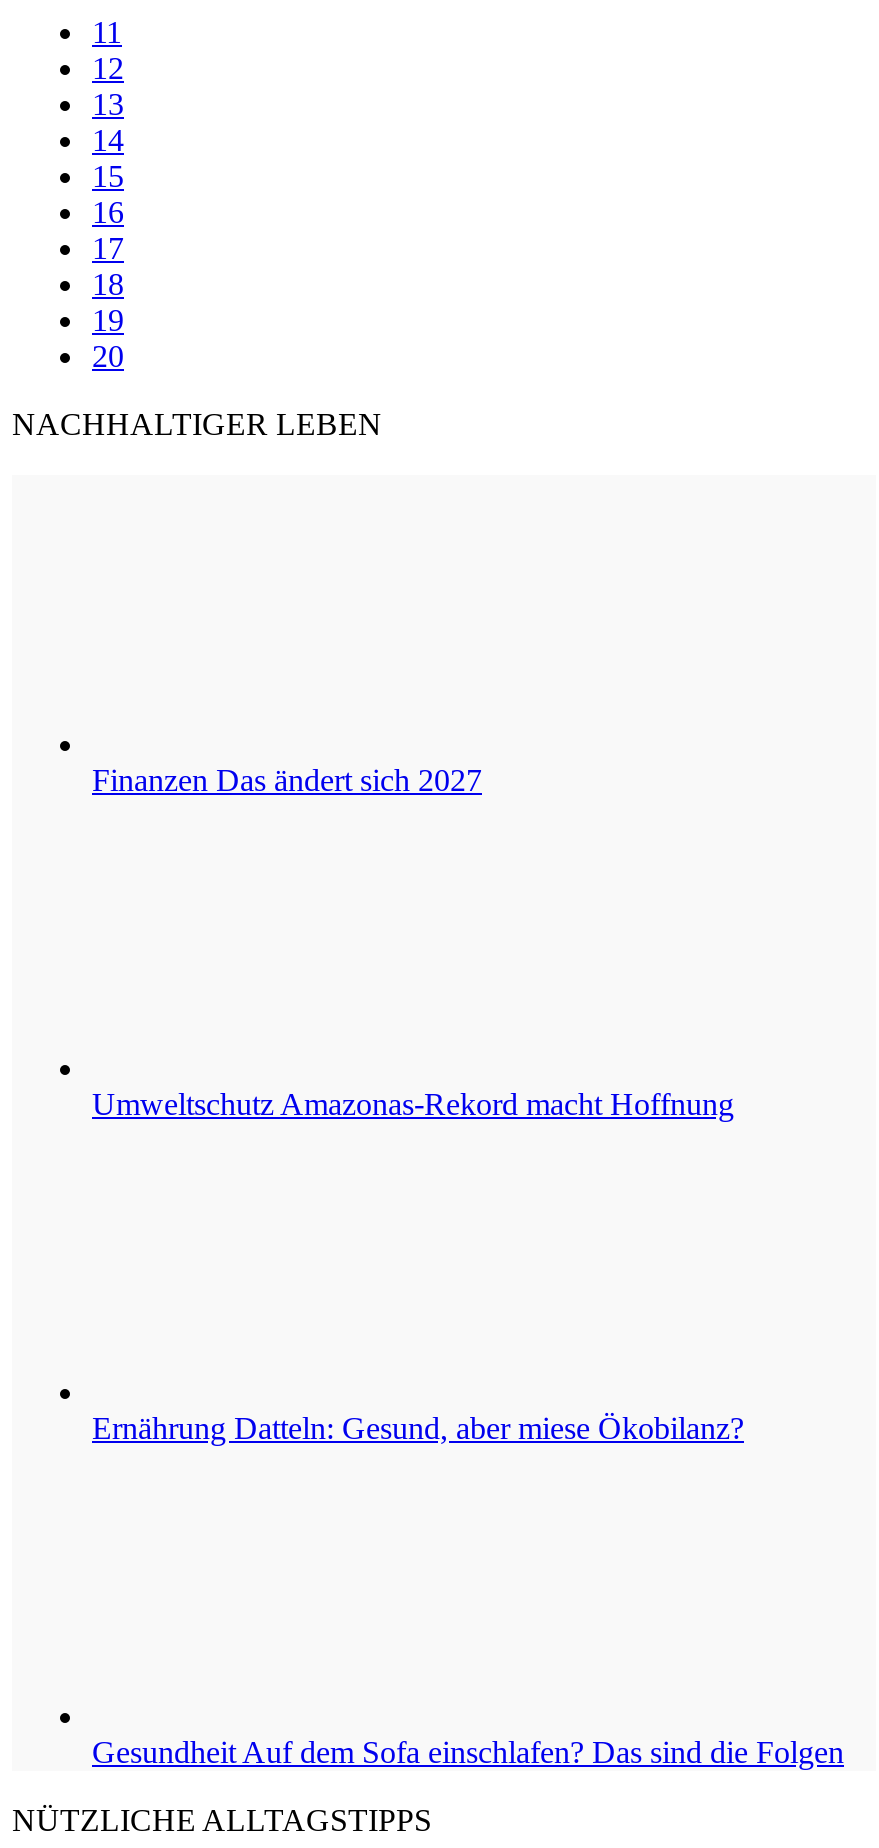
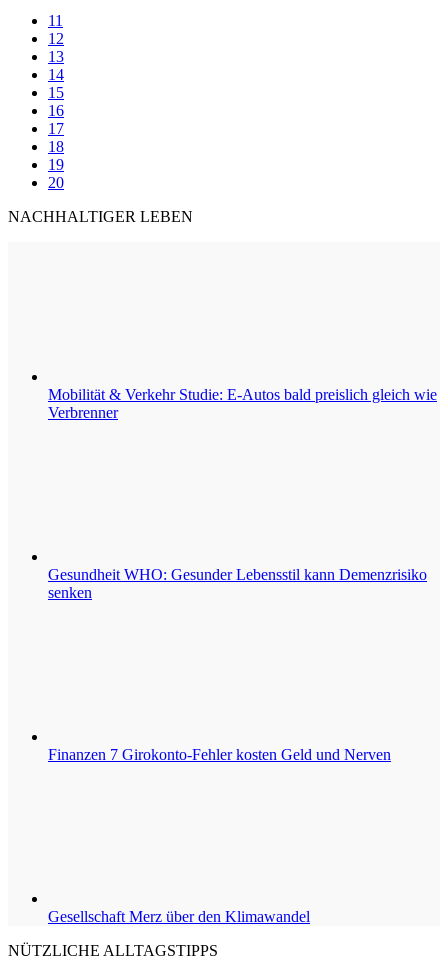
[92,763,482,797] Finanzen Das ändert sich 2027 -> [48,386,437,421] Mobilität & Verkehr Studie: E-Autos bald preislich gleich wie | Verbrenner
[92,1087,734,1121] Umweltschutz Amazonas-Rekord macht Hoffnung -> [48,566,427,601] Gesundheit WHO: Gesunder Lebensstil kann Demenzrisiko | senken
[92,1411,744,1445] Ernährung Datteln: Gesund, aber miese Ökobilanz? -> [48,746,391,763] Finanzen 7 Girokonto-Fehler kosten Geld und Nerven
[92,1735,844,1769] Gesundheit Auf dem Sofa einschlafen? Das sind die Folgen -> [48,908,310,925] Gesellschaft Merz über den Klimawandel

